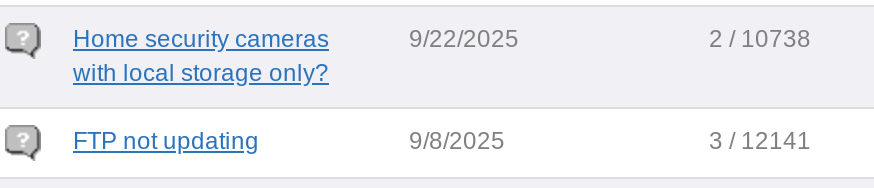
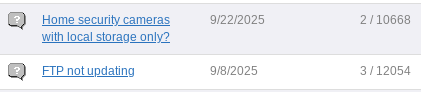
[709,25,811,53] 2 / 10738 -> [360,13,411,27] 2 / 10668
[709,127,811,155] 3 / 12141 -> [360,64,411,78] 3 / 12054

